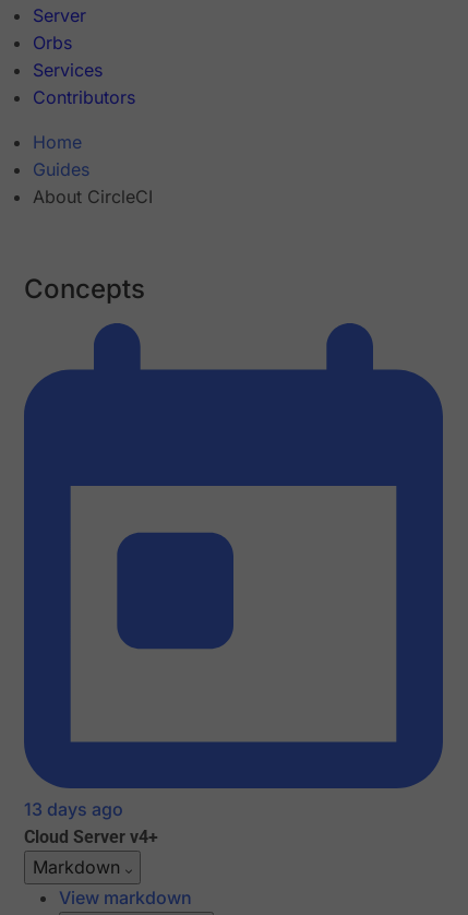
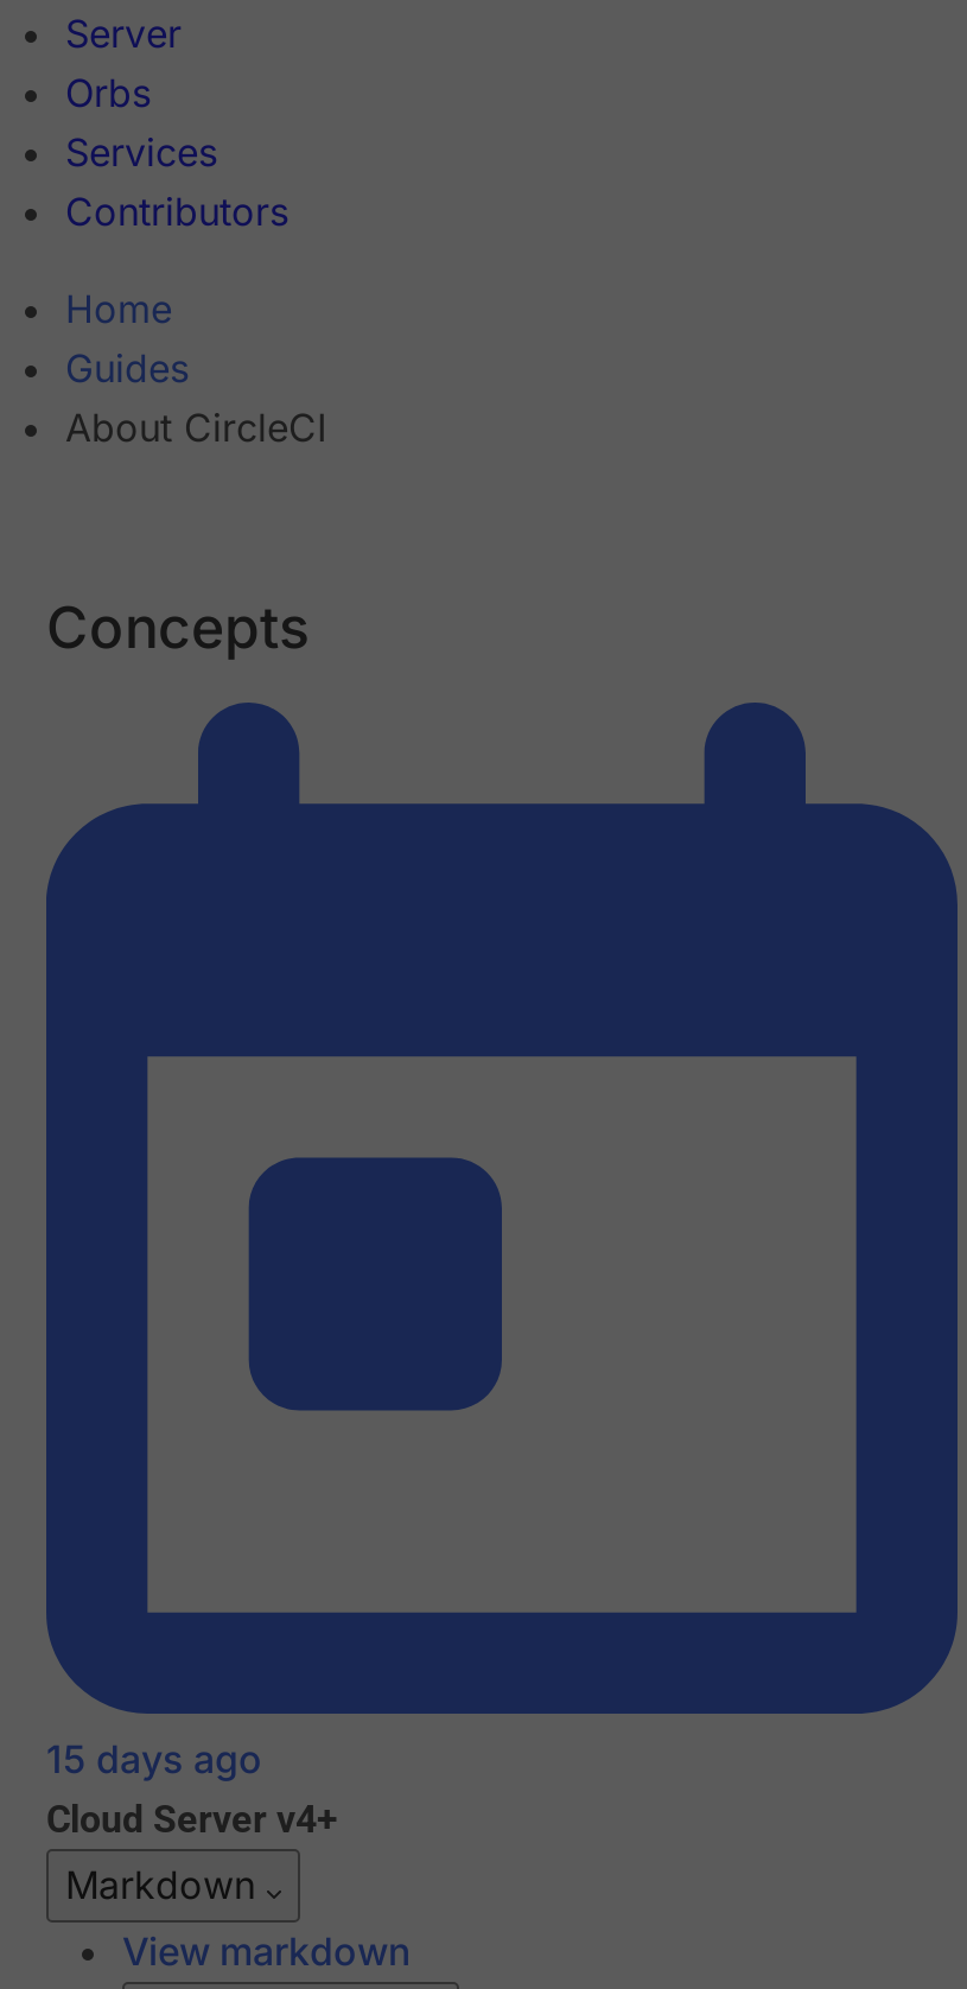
[24,799,123,821] 13 days ago -> [46,1736,262,1784] 15 days ago

